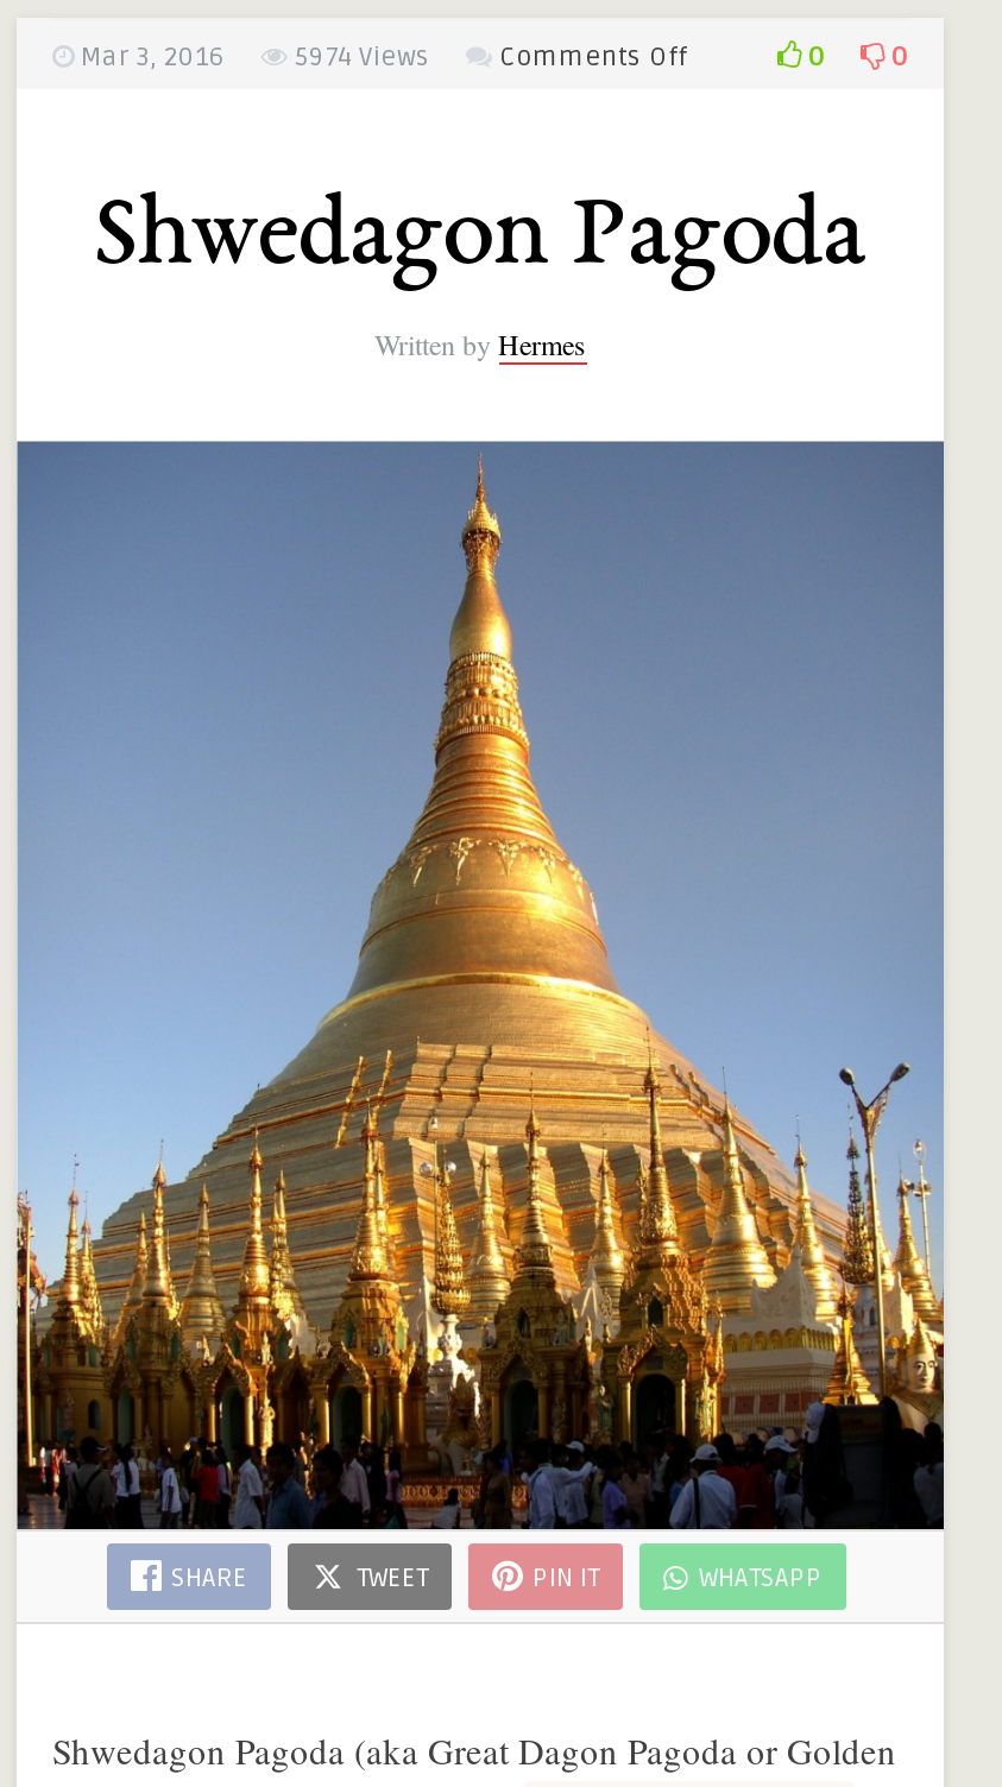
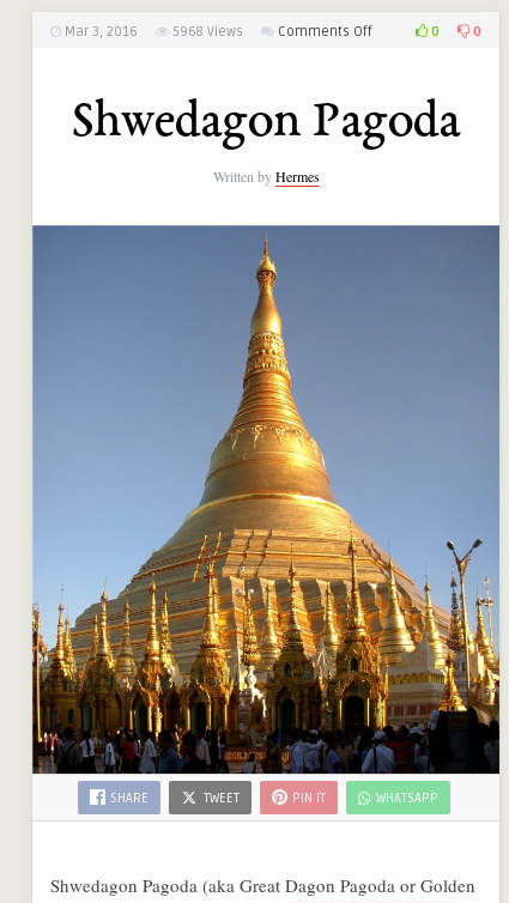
[74,42,430,72] Mar 3, 2016 5974 Views -> [61,24,243,40] Mar 3, 2016 5968 Views

